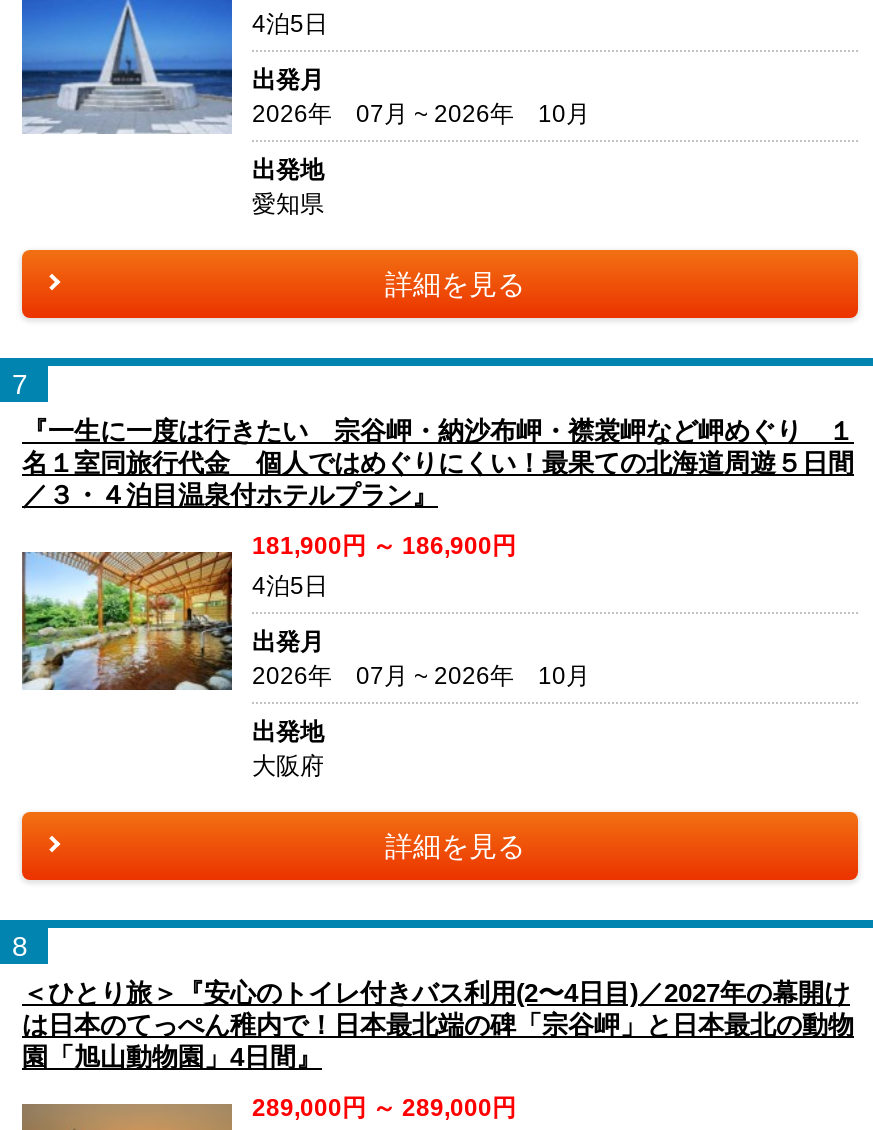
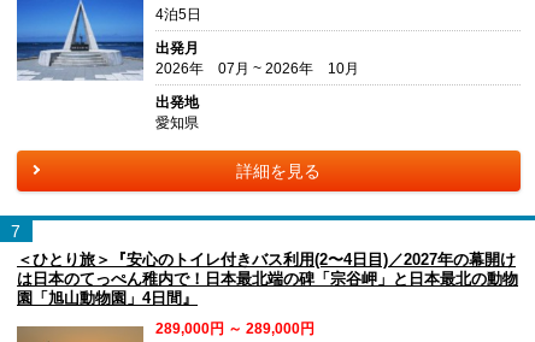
[12,416,854,962] [image] | 『一生に一度は行きたい 宗谷岬・納沙布岬・襟裳岬など岬めぐり １ | 名１室同旅行代金 個人ではめぐりにくい！最果ての北海道周遊５日間 | ／３・４泊目温泉付ホテルプラン』 | 181,900円 ～ 186,900円 | 4泊5日 | 出発月 | 2026年 07月 ~ 2026年 10月 | 出発地 | 大阪府 | 詳細を見る | 8 -> none

